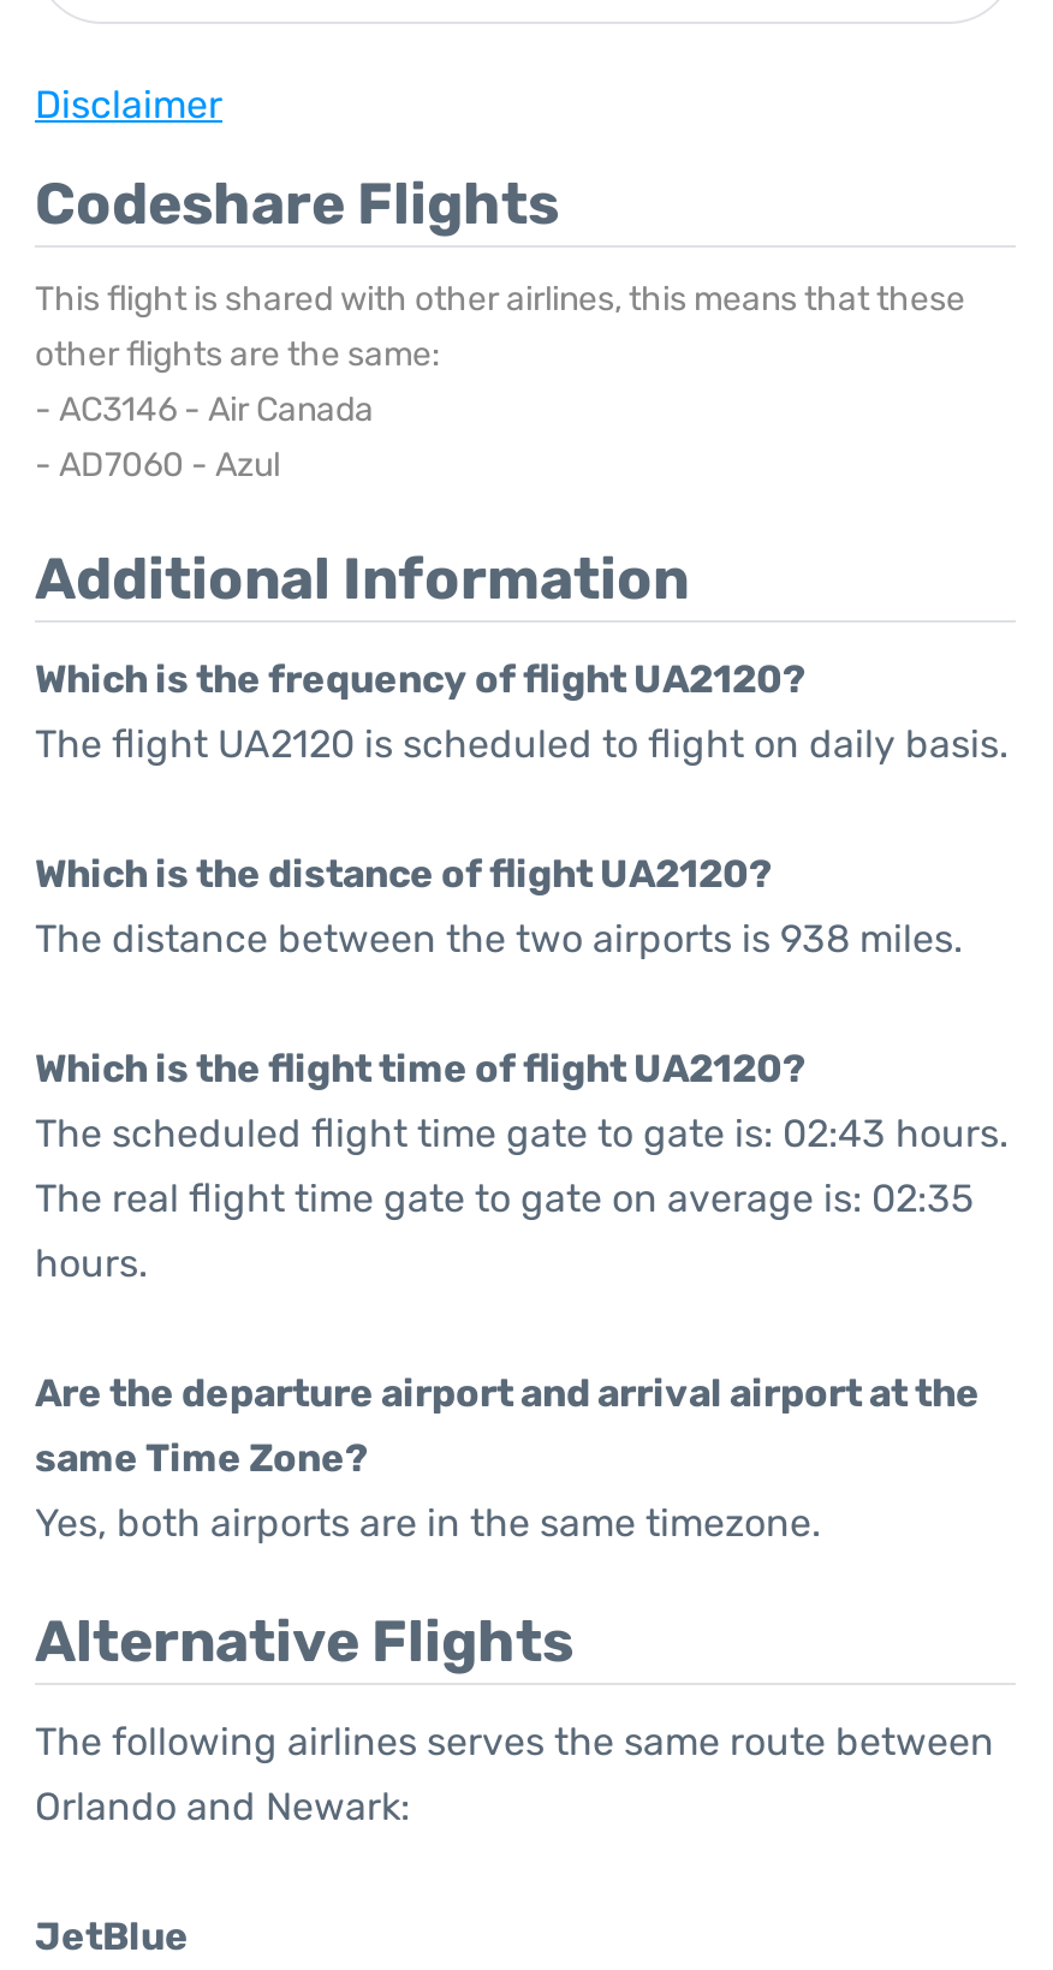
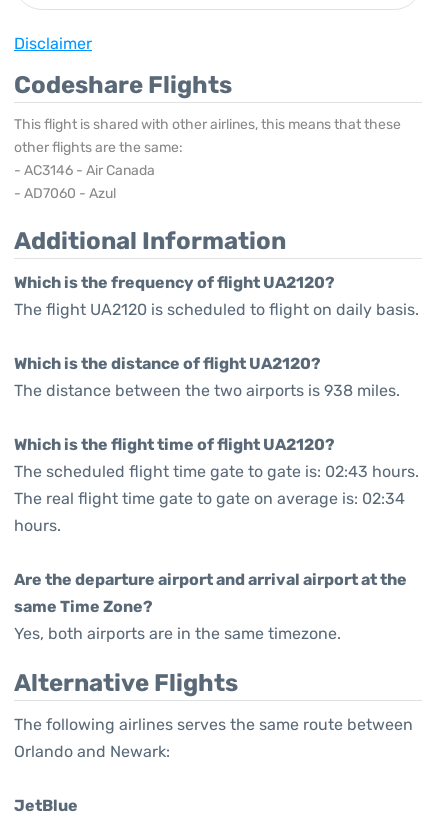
[35,1176,975,1221] The real flight time gate to gate on average is: 02:35 -> [14,489,405,508] The real flight time gate to gate on average is: 02:34

